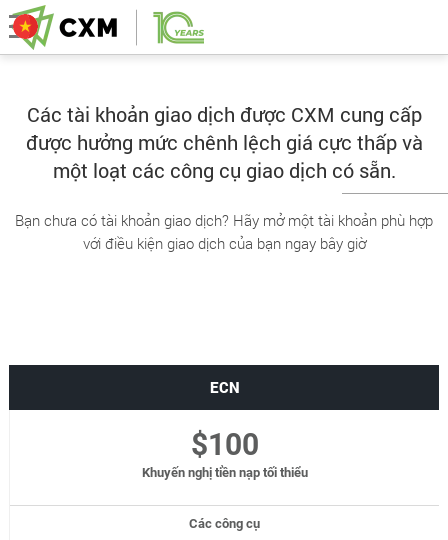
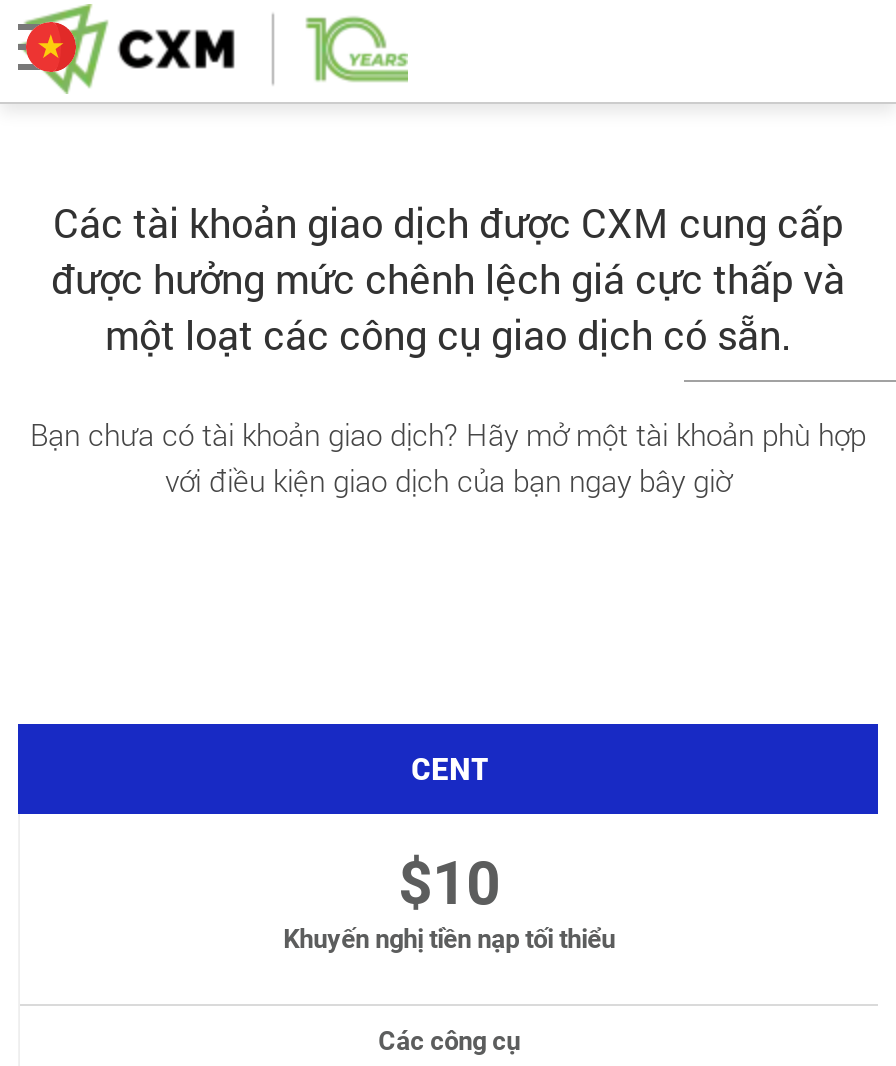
[210,377,240,397] ECN -> [411,748,487,788] CENT
[191,427,259,462] $100 -> [398,848,500,918] $10

